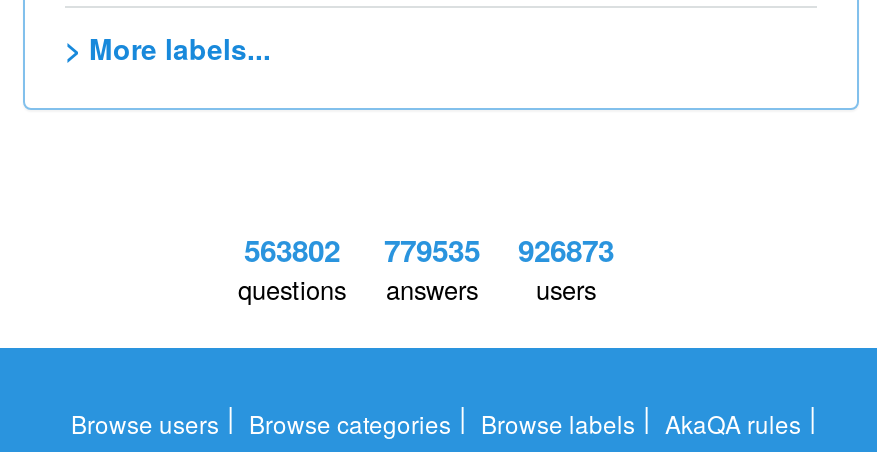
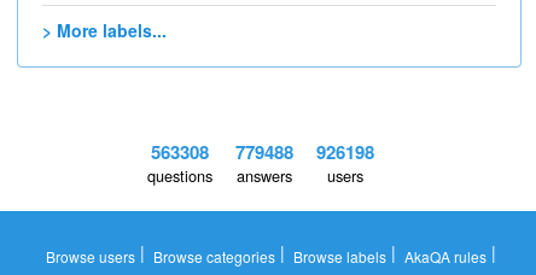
[244,228,340,272] 563802 -> [150,139,208,165] 563308
[384,228,480,272] 779535 -> [235,139,293,165] 779488
[518,228,614,272] 926873 -> [316,139,374,165] 926198

